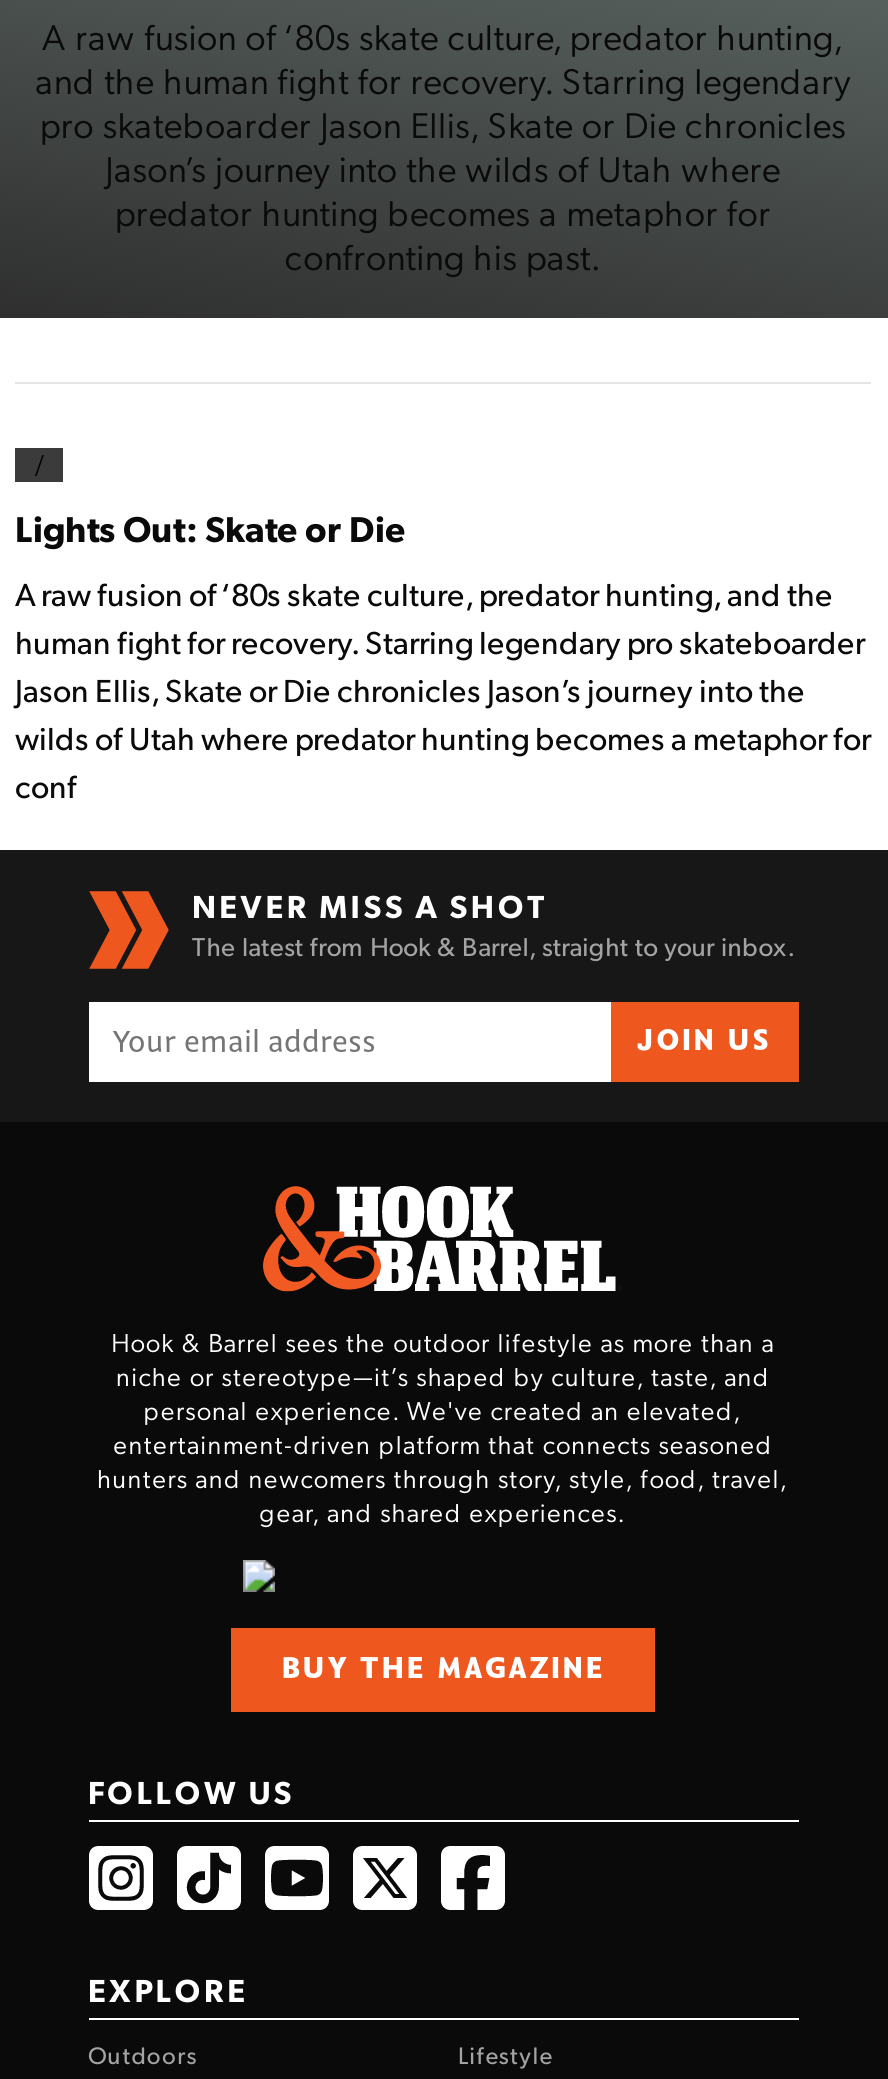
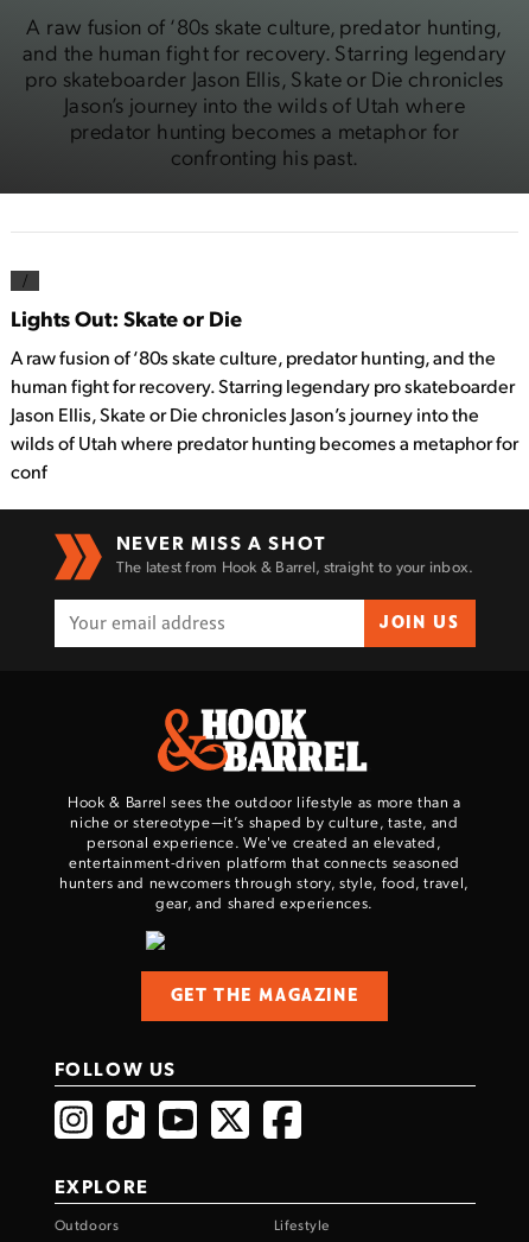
[281,1648,605,1690] BUY THE MAGAZINE -> [170,983,359,1008] GET THE MAGAZINE

